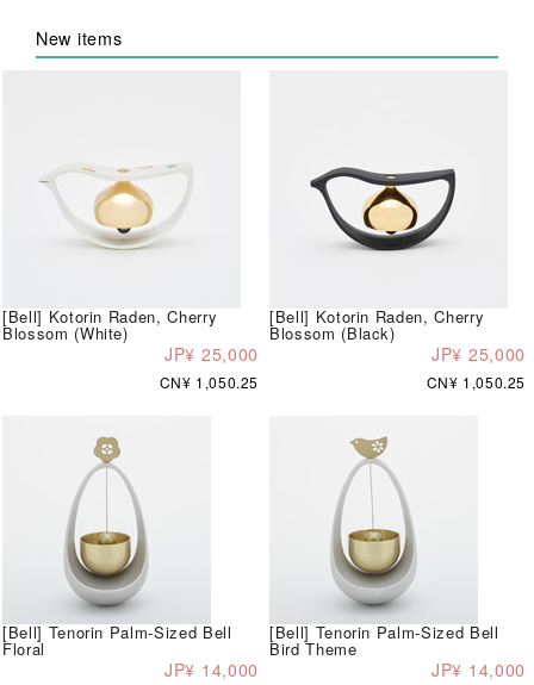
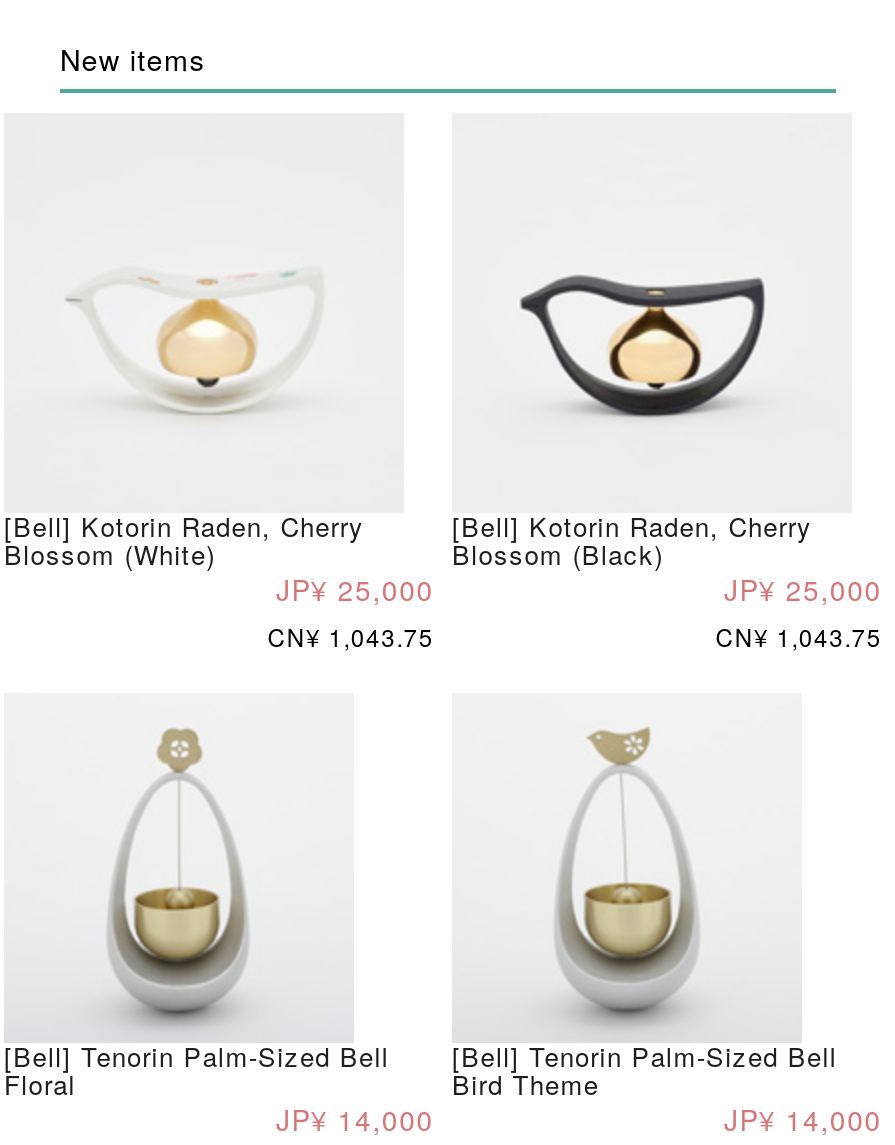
[159,371,259,392] CN¥ 1,050.25 -> [268,618,434,652] CN¥ 1,043.75
[426,371,526,392] CN¥ 1,050.25 -> [716,618,882,652] CN¥ 1,043.75

